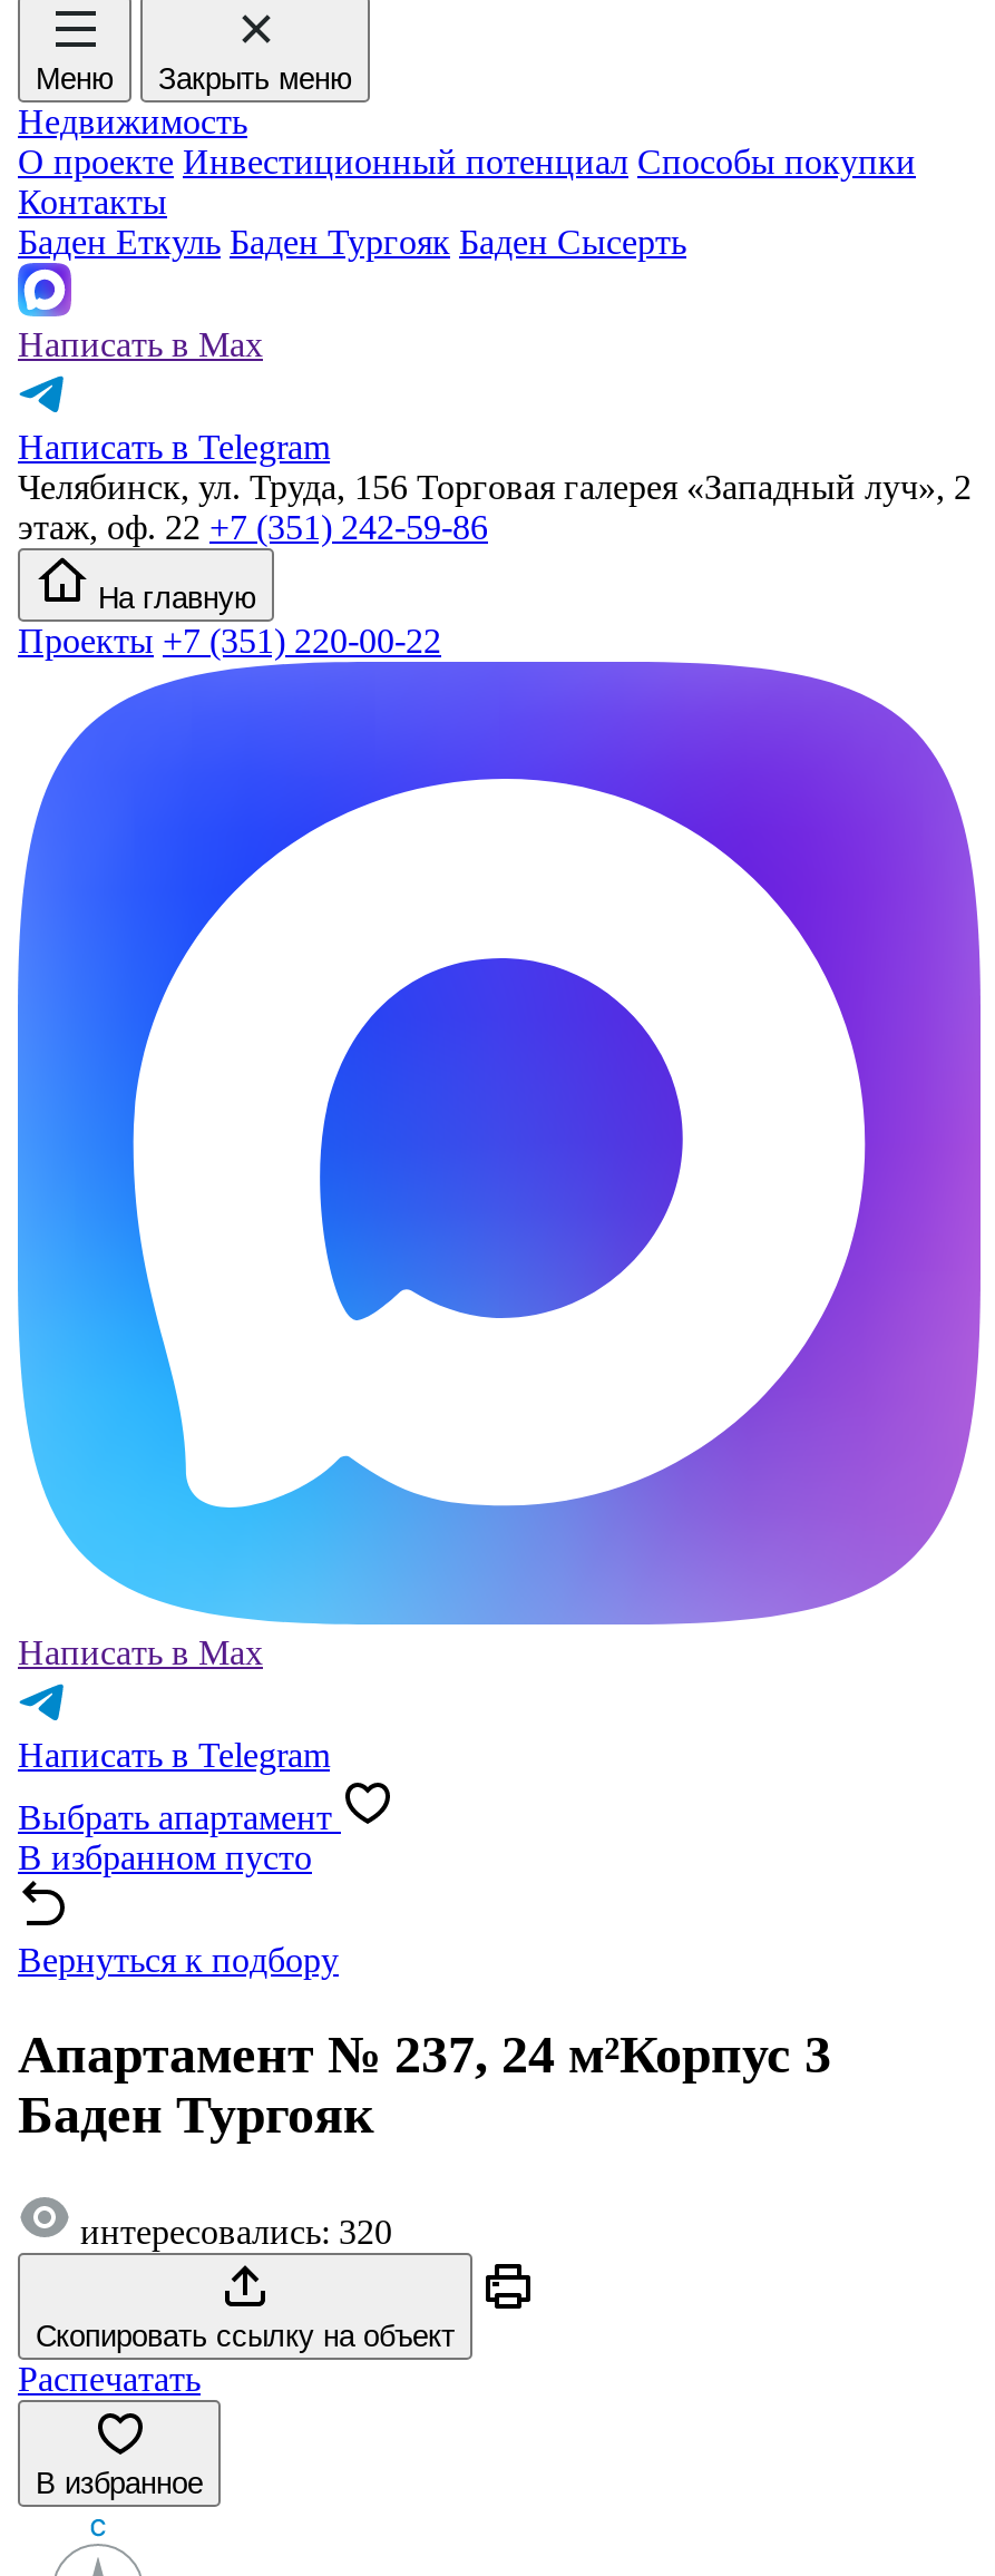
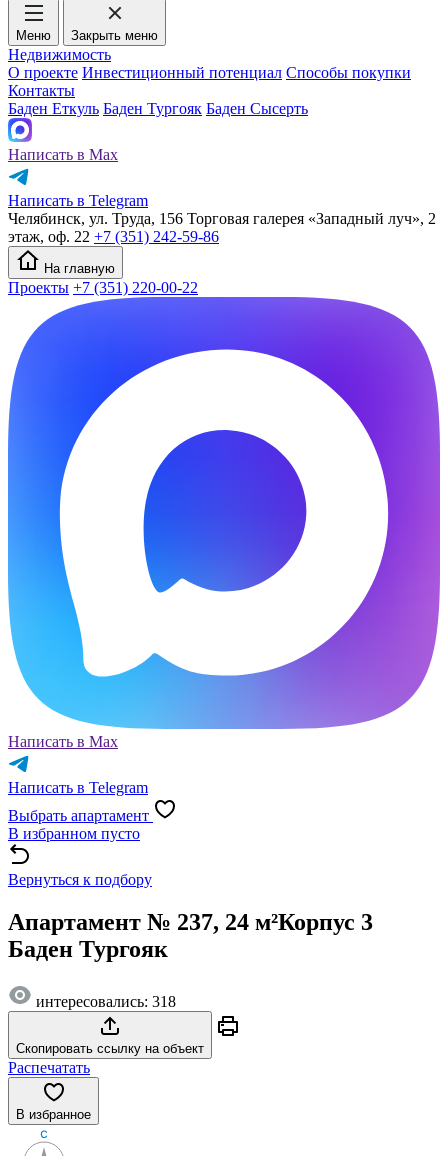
[71,2212,392,2250] интересовались: 320 -> [32,993,176,1010] интересовались: 318

